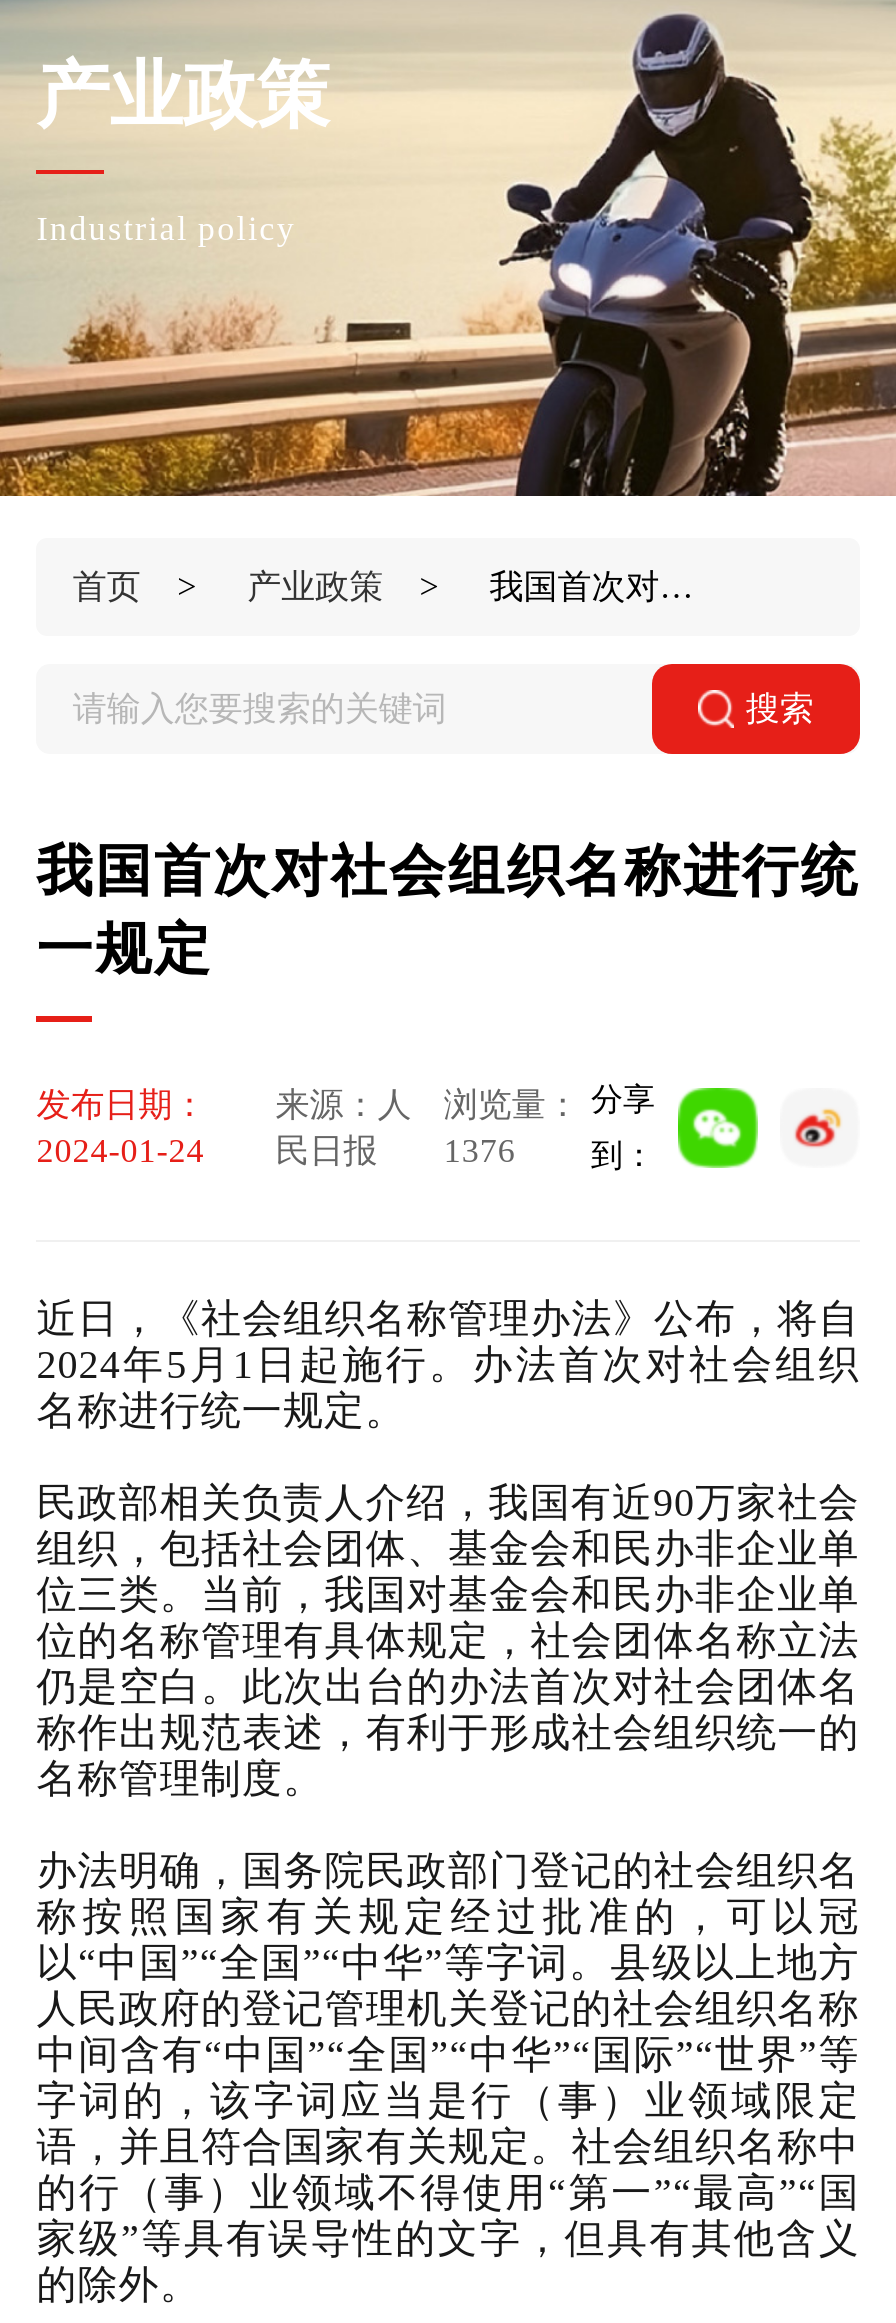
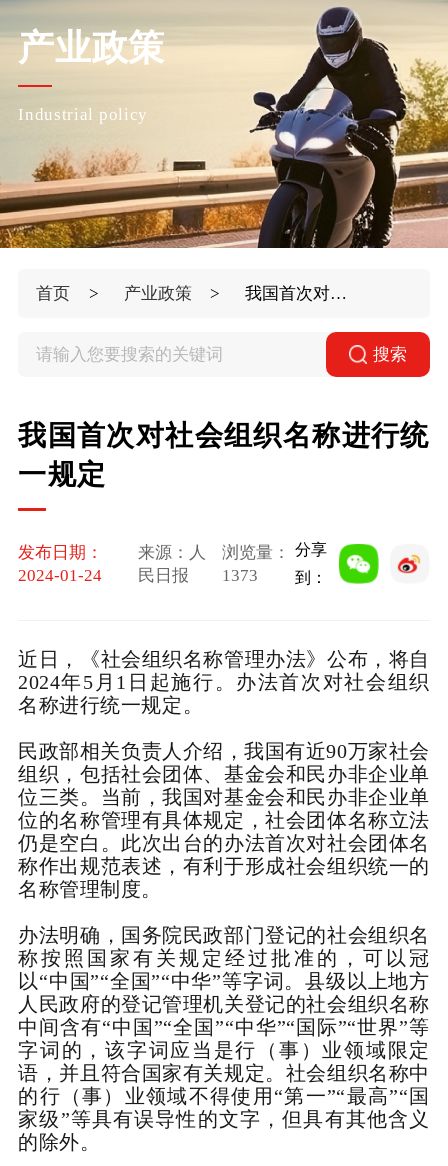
[36,1132,516,1170] 2024-01-24 民日报 1376 -> [18,566,258,585] 2024-01-24 民日报 1373

